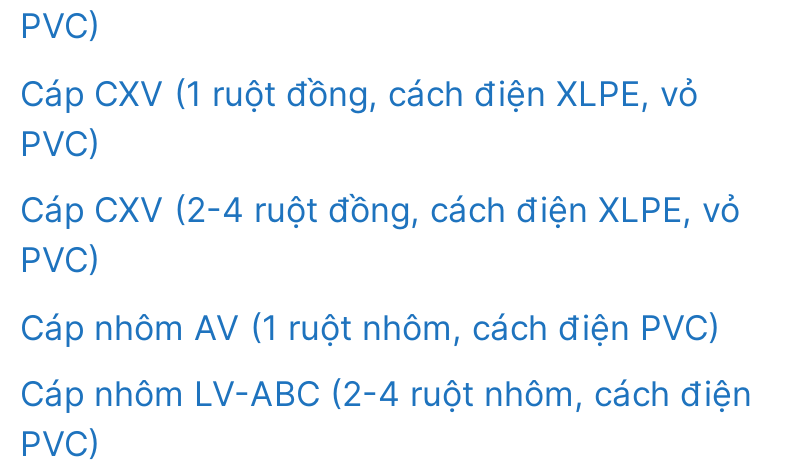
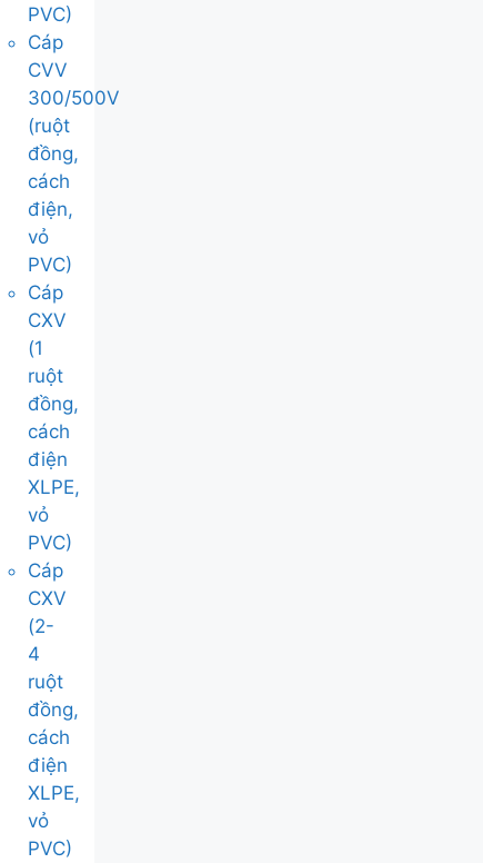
[20,73,698,113] Cáp CXV (1 ruột đồng, cách điện XLPE, vỏ -> [28,31,120,248] Cáp | CVV | 300/500V | (ruột | đồng, | cách | điện, | vỏ
[20,190,740,230] Cáp CXV (2-4 ruột đồng, cách điện XLPE, vỏ -> [28,281,80,526] Cáp | CXV | (1 | ruột | đồng, | cách | điện | XLPE, | vỏ
[20,307,752,414] Cáp nhôm AV (1 ruột nhôm, cách điện PVC) | Cáp nhôm LV-ABC (2-4 ruột nhôm, cách điện -> [28,559,80,832] Cáp | CXV | (2- | 4 | ruột | đồng, | cách | điện | XLPE, | vỏ

